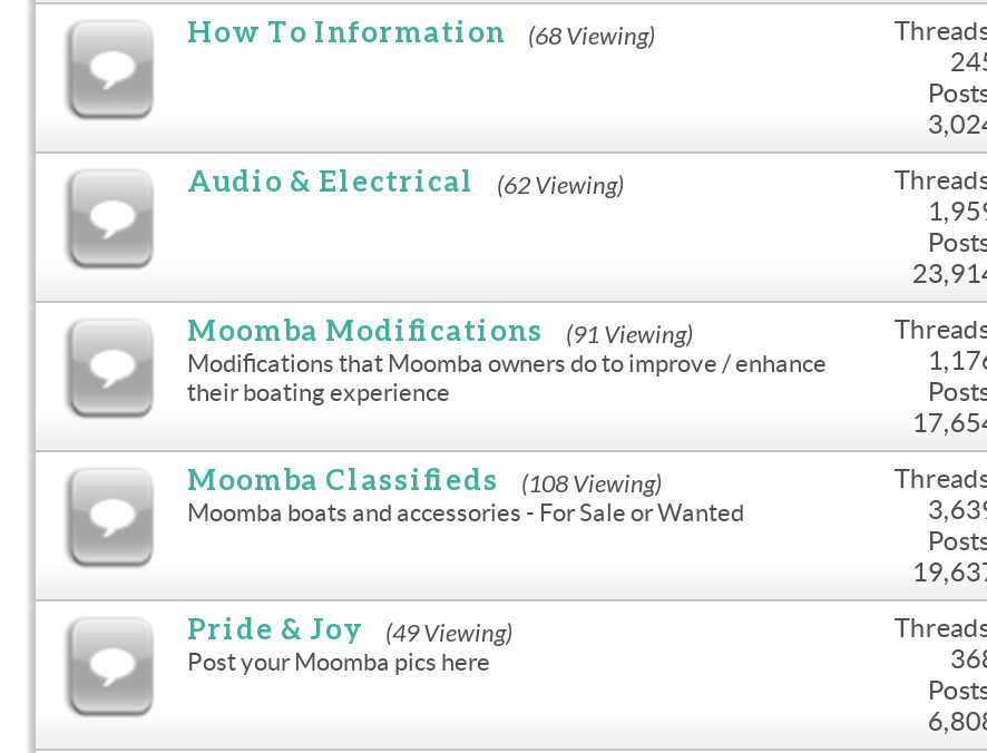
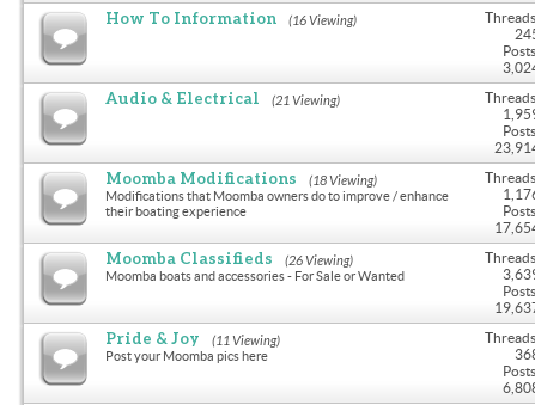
[187,13,655,51] How To Information (68 Viewing) -> [105,8,357,29] How To Information (16 Viewing)
[187,163,624,201] Audio & Electrical (62 Viewing) -> [105,88,340,109] Audio & Electrical (21 Viewing)
[187,312,693,350] Moomba Modifications (91 Viewing) -> [105,168,377,189] Moomba Modifications (18 Viewing)
[187,461,662,499] Moomba Classifieds (108 Viewing) -> [105,248,353,269] Moomba Classifieds (26 Viewing)
[187,610,512,648] Pride & Joy (49 Viewing) -> [105,329,280,349] Pride & Joy (11 Viewing)

